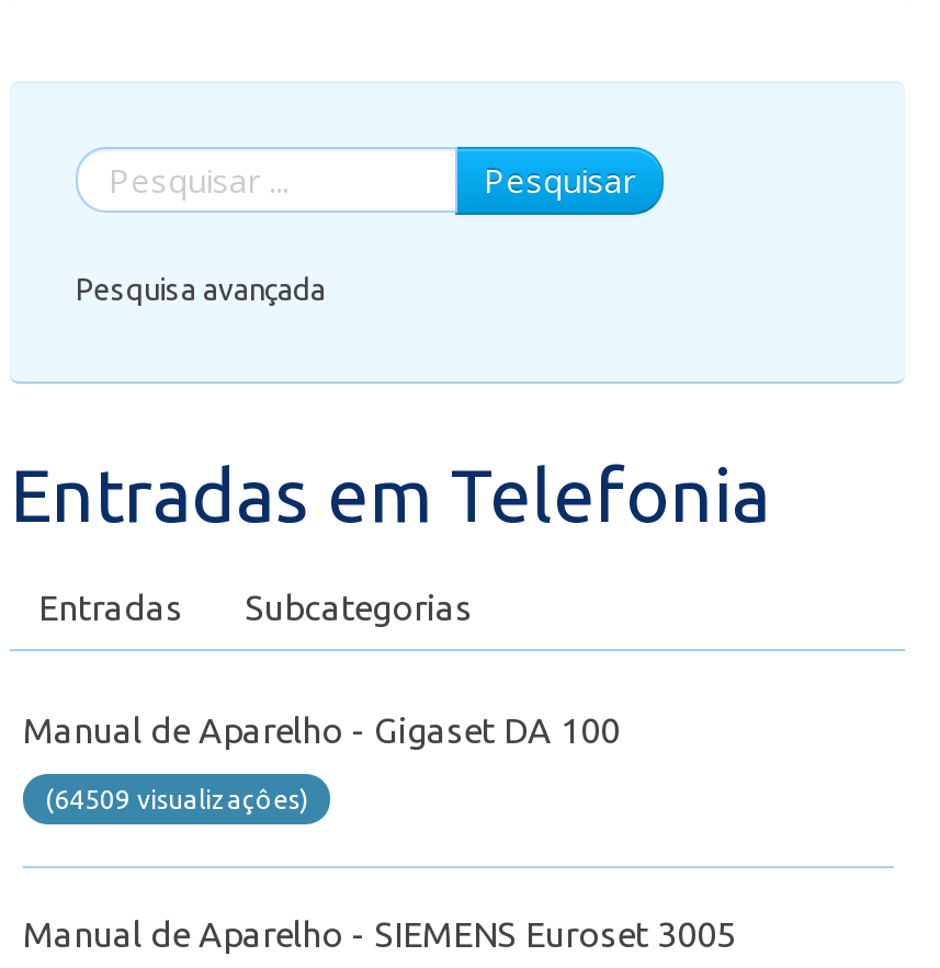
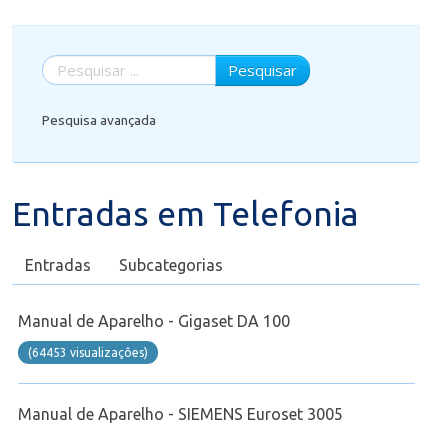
[45,784,308,812] (64509 visualizaçôes) -> [28,345,148,358] (64453 visualizaçôes)

